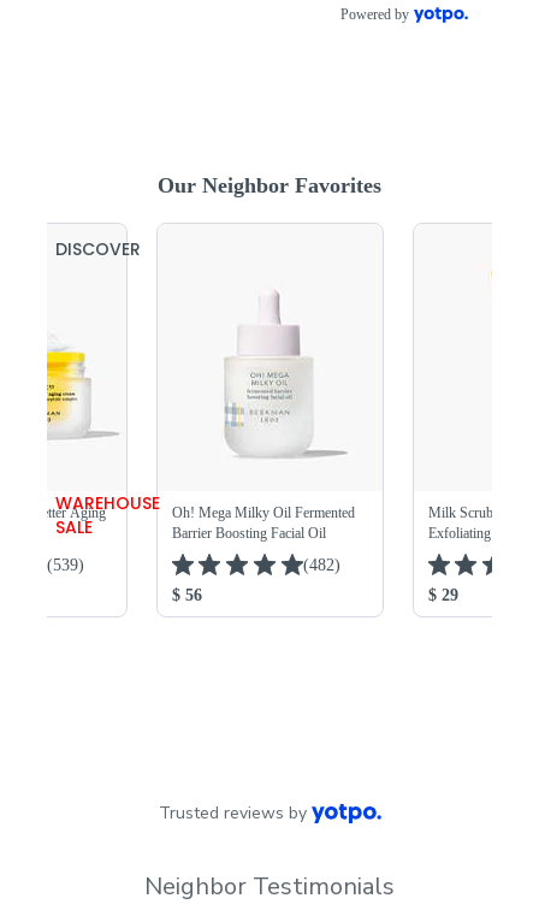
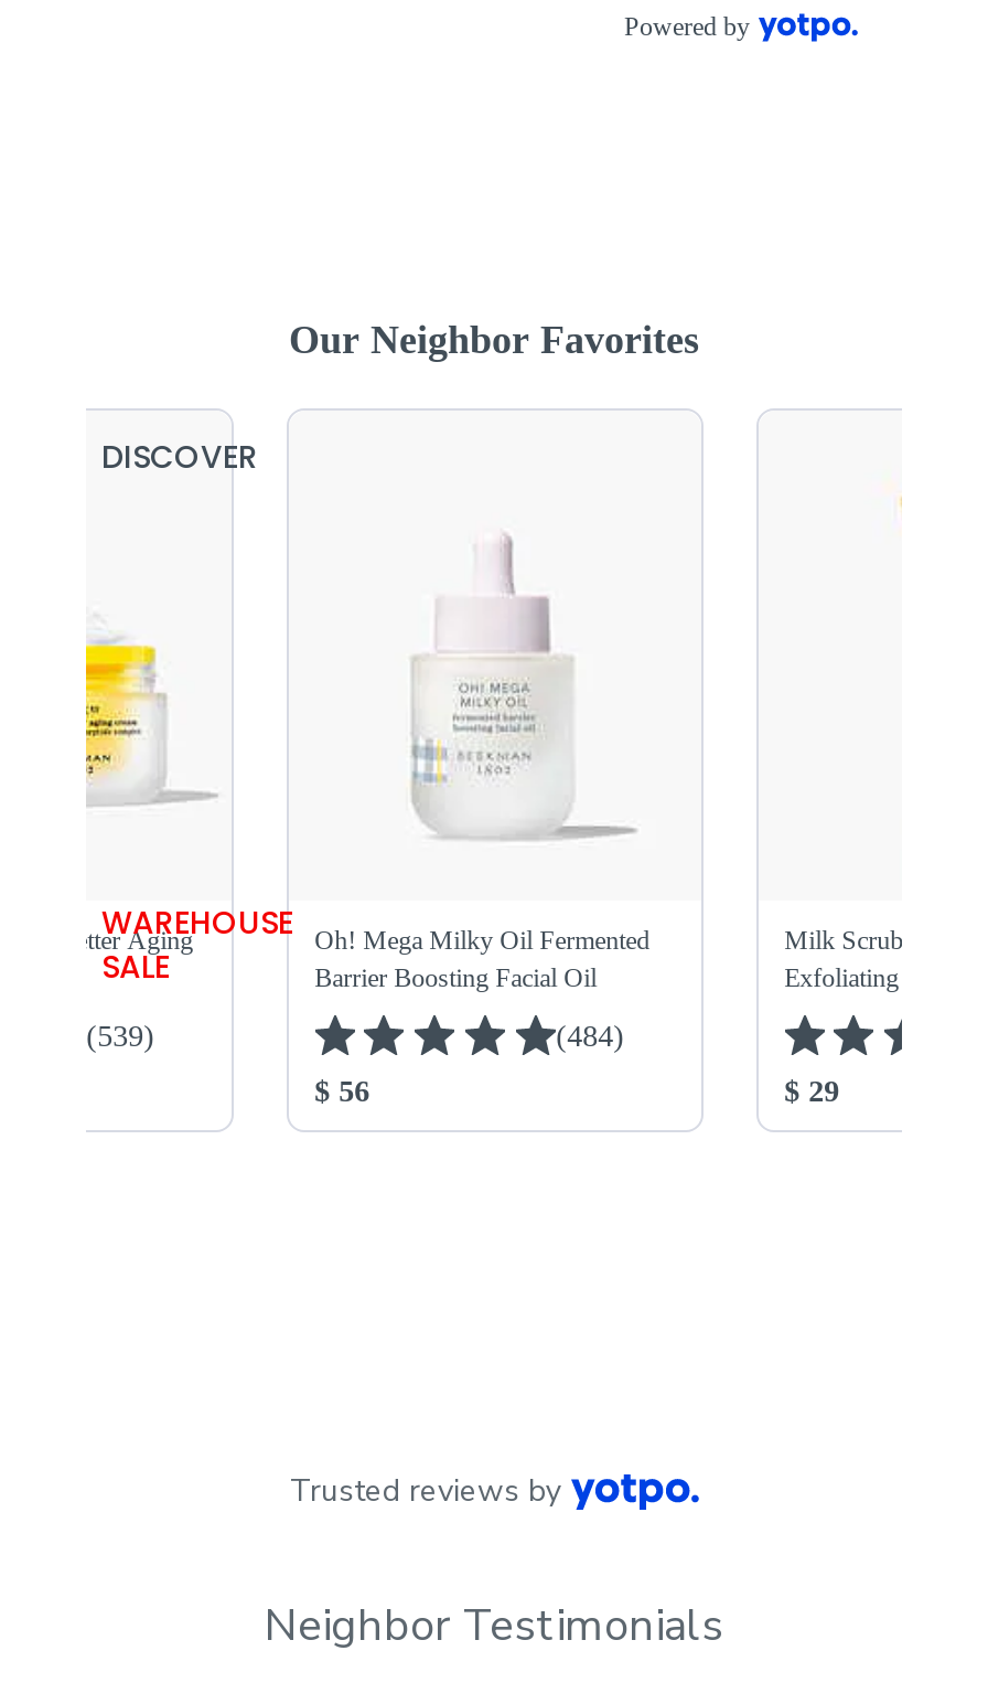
[303,556,341,575] (482) -> [556,1020,624,1054] (484)

